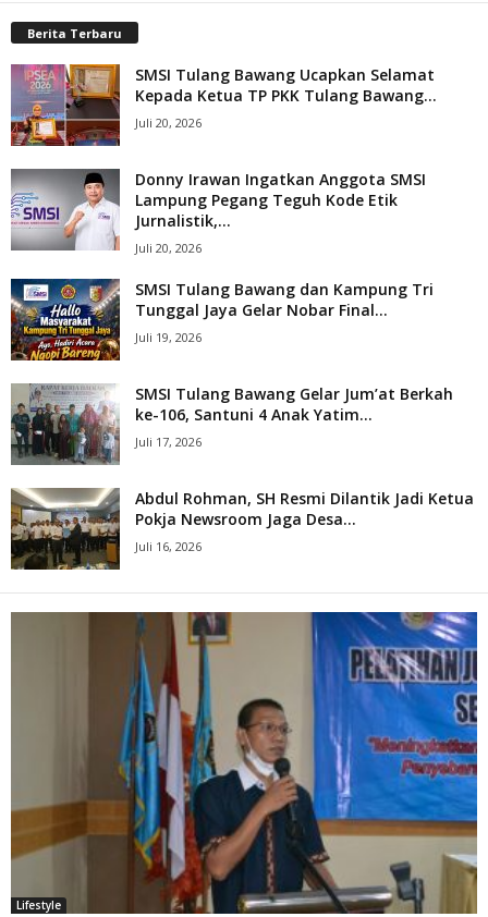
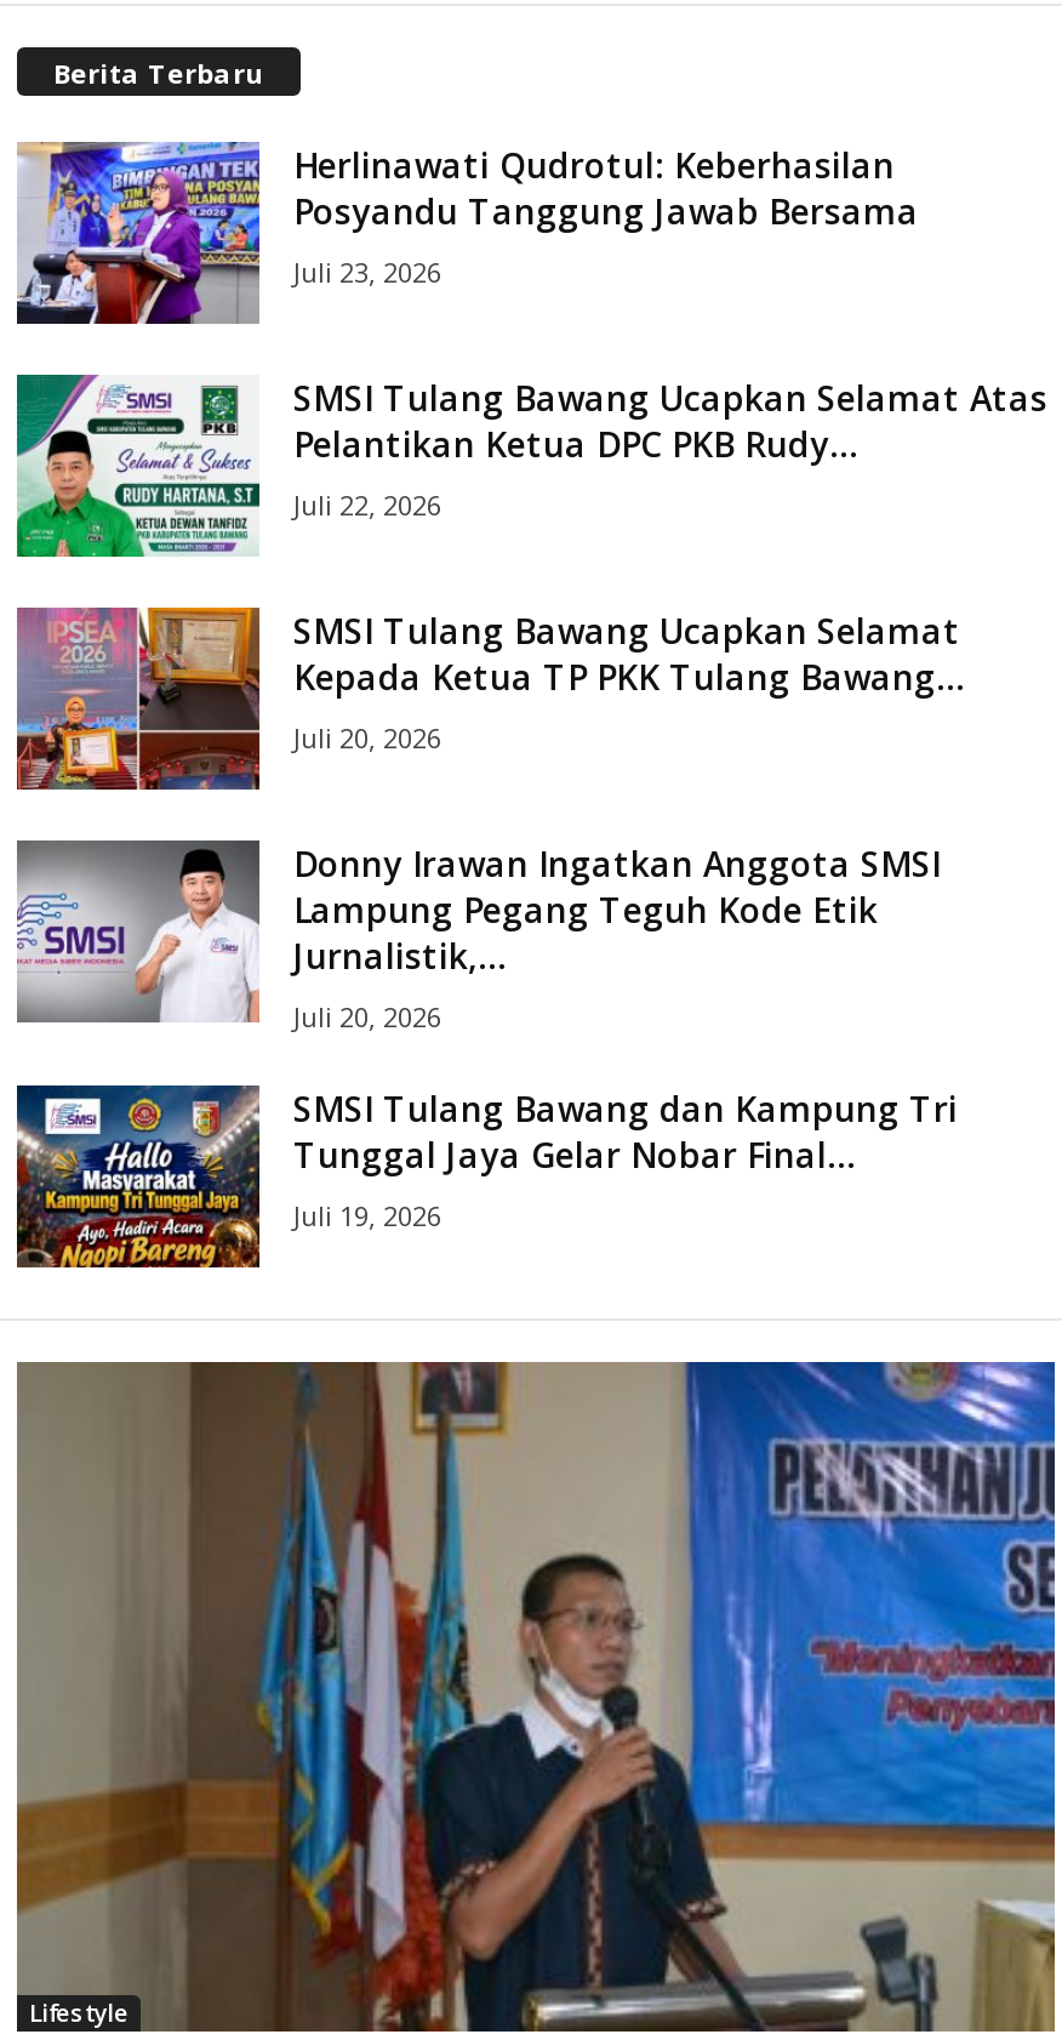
none -> [15,139,1047,522] [image] | Herlinawati Qudrotul: Keberhasilan | Posyandu Tanggung Jawab Bersama | Juli 23, 2026 | SMSI Tulang Bawang Ucapkan Selamat Atas | Pelantikan Ketua DPC PKB Rudy... | Juli 22, 2026
none -> [15,372,259,557] [image]
moved [9,62,437,345] -> [12,603,965,1233]: [image] | SMSI Tulang Bawang Ucapkan Selamat | Kepada Ketua TP PKK Tulang Bawang... | ... | Tunggal Jaya Gelar Nobar Final... | Juli 19, 2026
[11,382,474,554] [image] | SMSI Tulang Bawang Gelar Jum’at Berkah | ke-106, Santuni 4 Anak Yatim... | Juli 17, 2026 | Abdul Rohman, SH Resmi Dilantik Jadi Ketua | Pokja Newsroom Jaga Desa... | Juli 16, 2026 -> none
[11,487,120,571] [image] -> none

